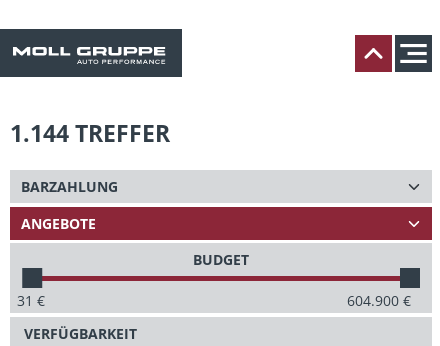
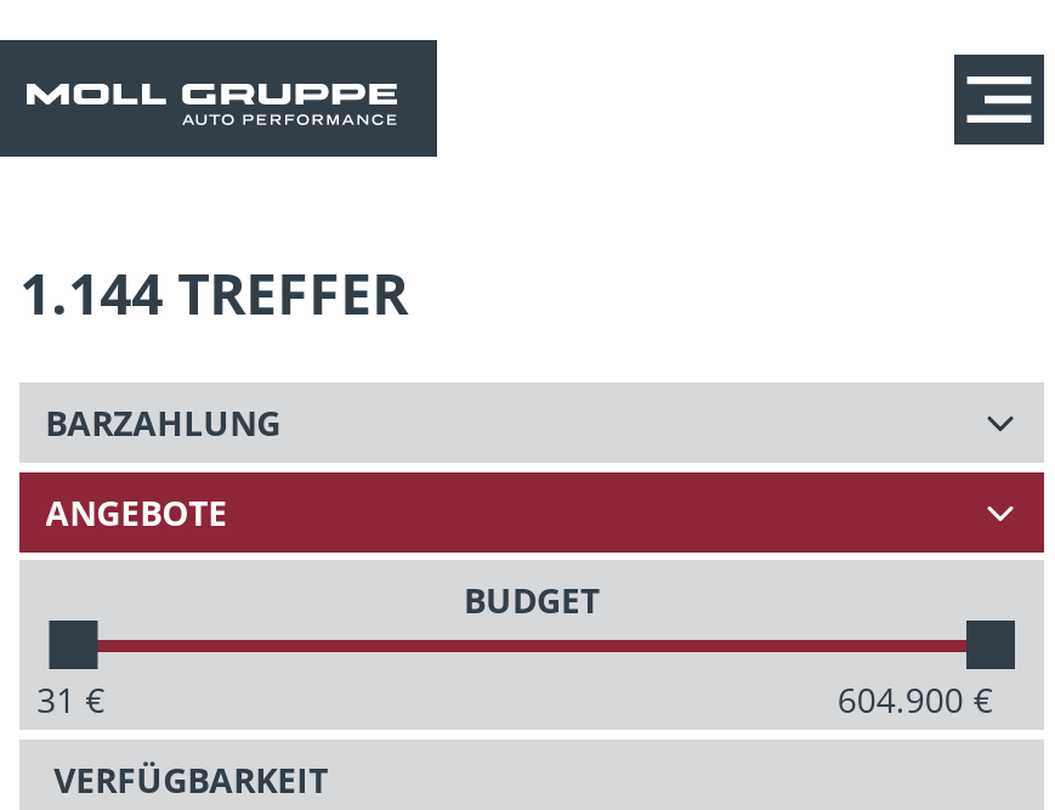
[354,34,393,73] [image] -> none

